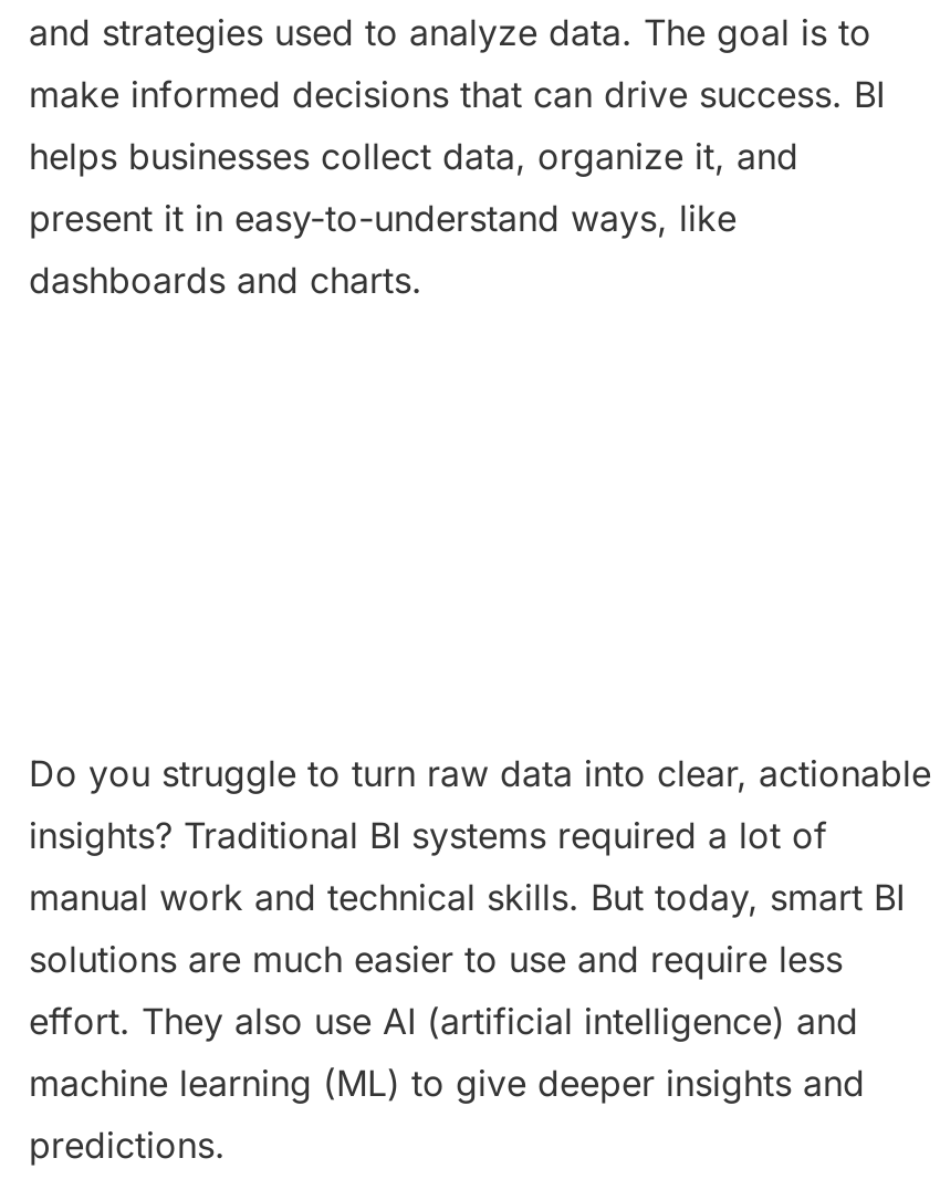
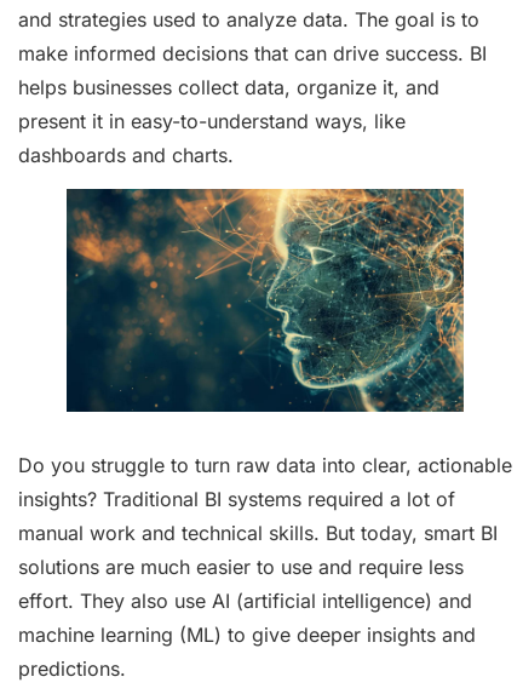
none -> [65,188,465,413] [image]

